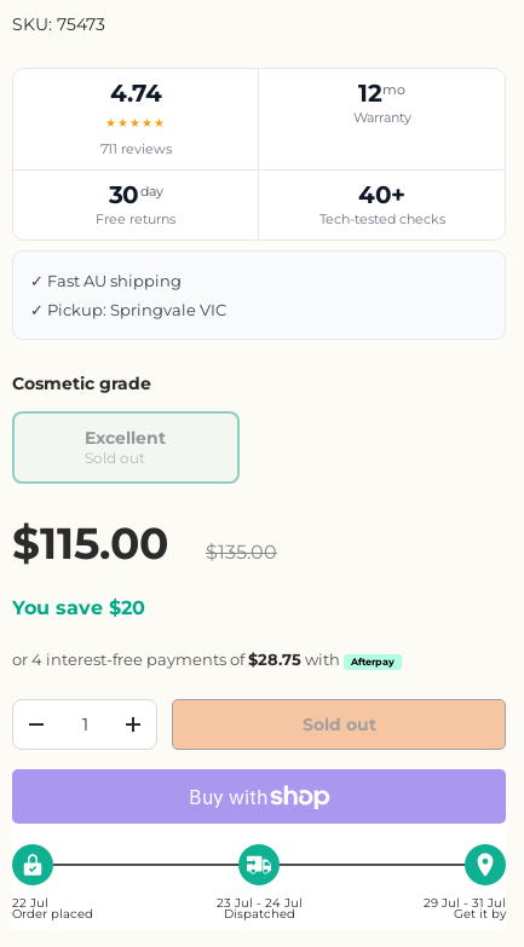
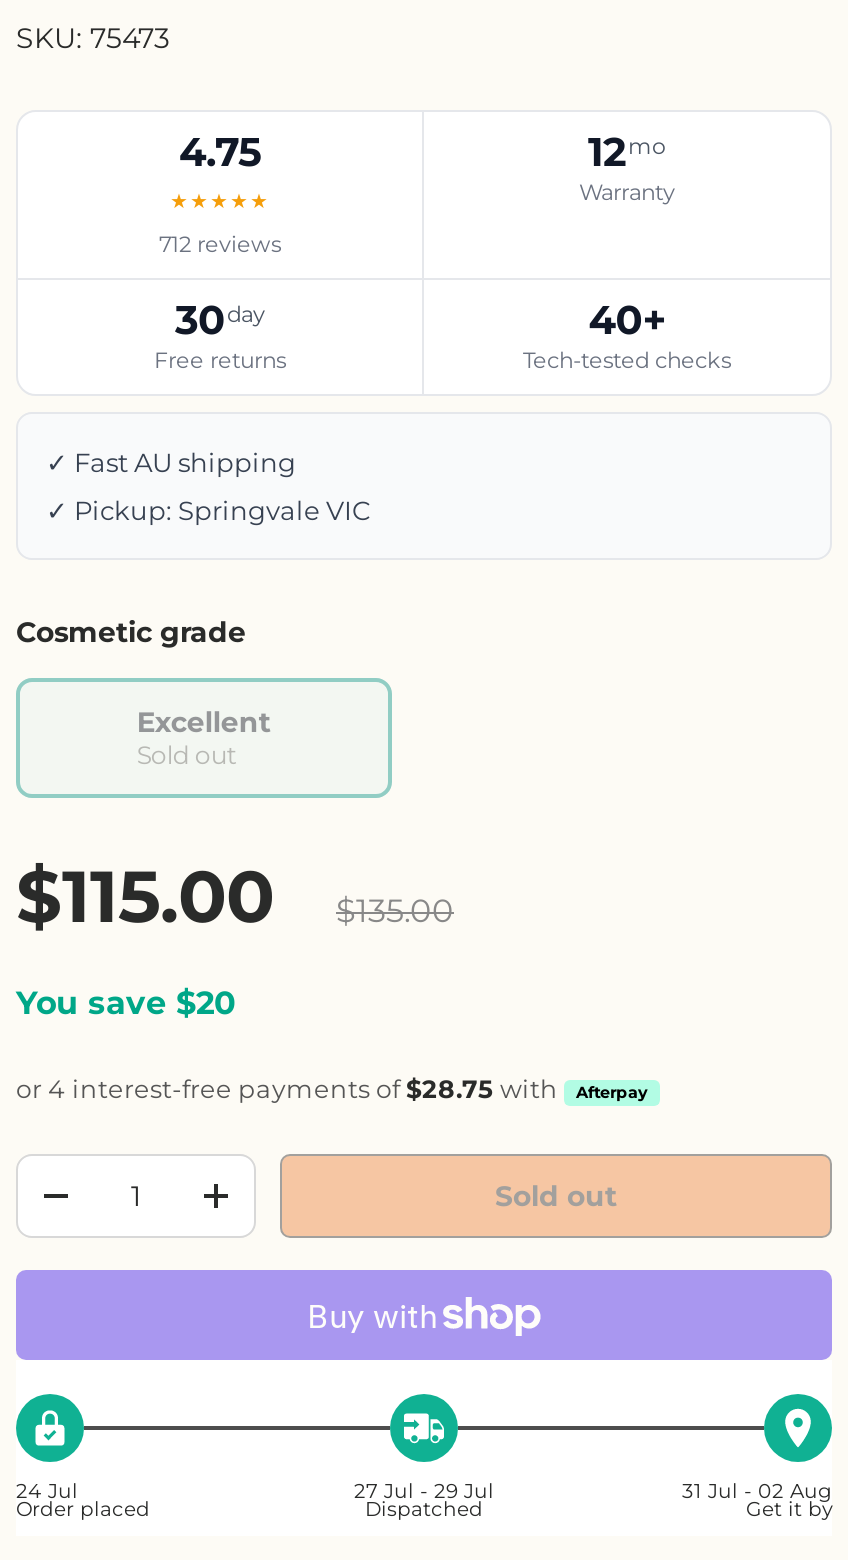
[110,78,161,107] 4.74 -> [179,128,261,176] 4.75
[100,140,171,157] 711 reviews -> [159,230,281,258] 712 reviews
[12,895,48,911] 22 Jul -> [16,1478,78,1504] 24 Jul
[216,895,302,911] 23 Jul - 24 Jul -> [354,1478,494,1504] 27 Jul - 29 Jul
[424,895,506,911] 29 Jul - 31 Jul -> [682,1478,832,1504] 31 Jul - 02 Aug

